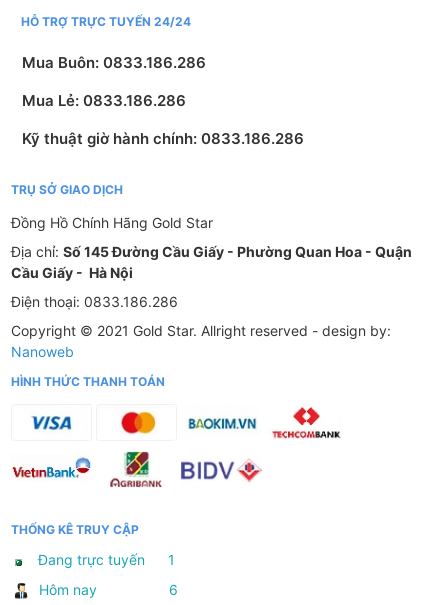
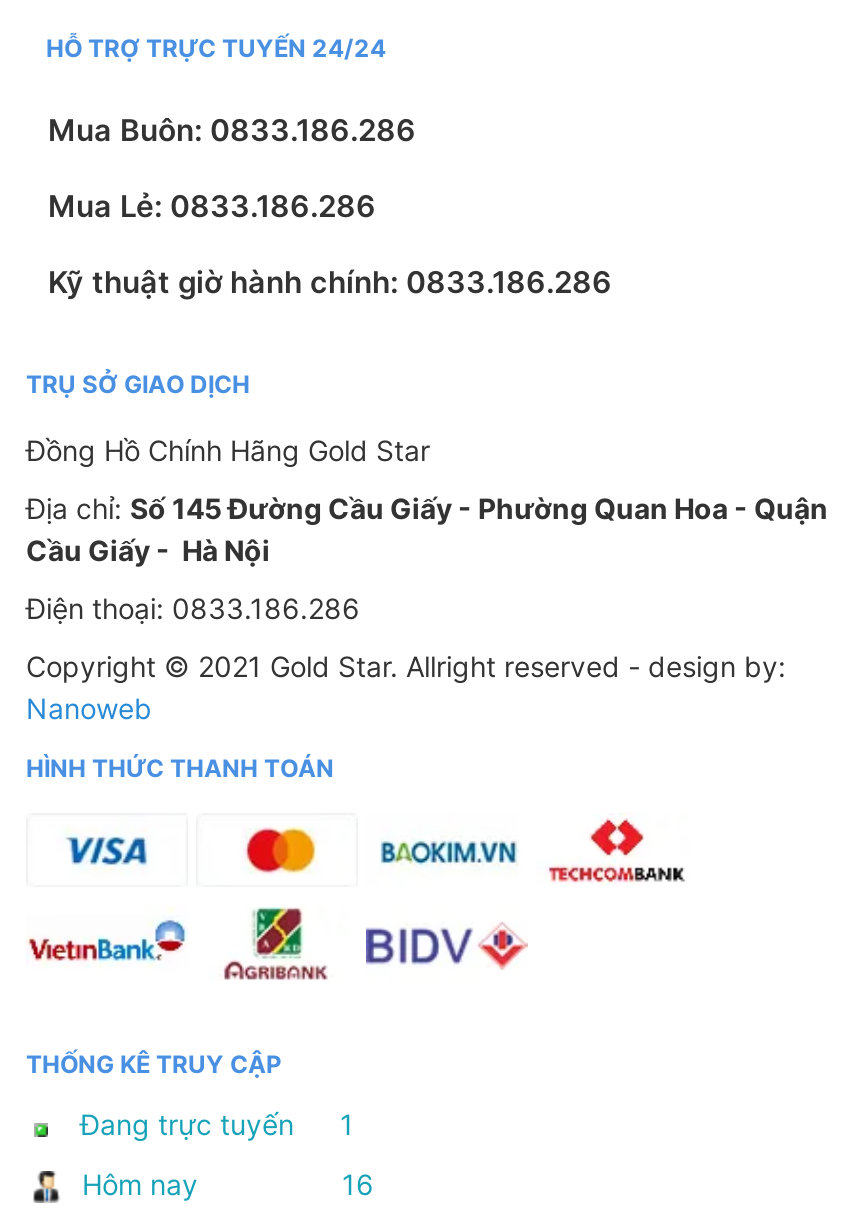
[169,581,178,598] 6 -> [342,1167,374,1201] 16

